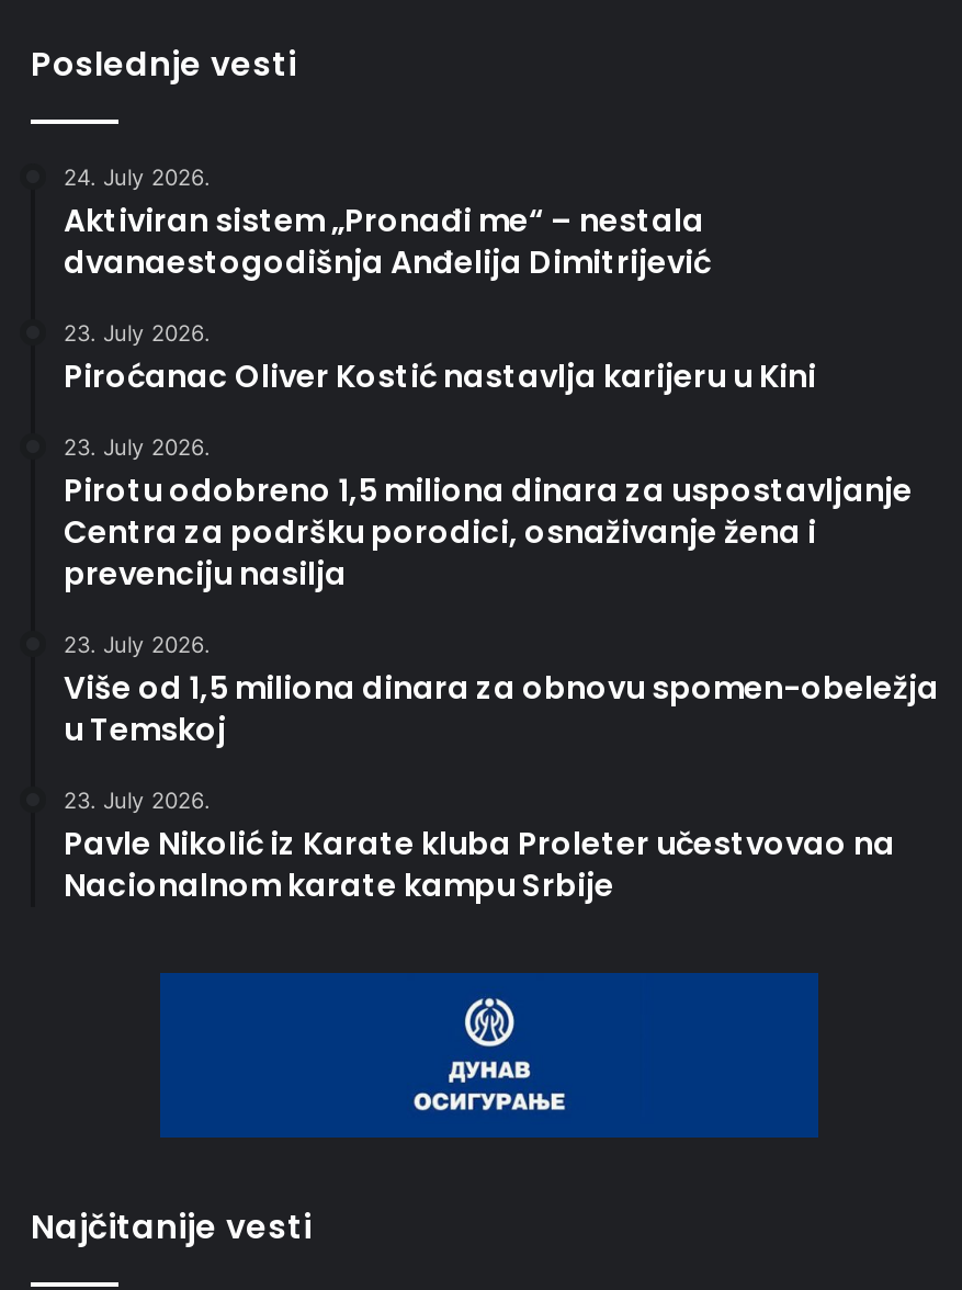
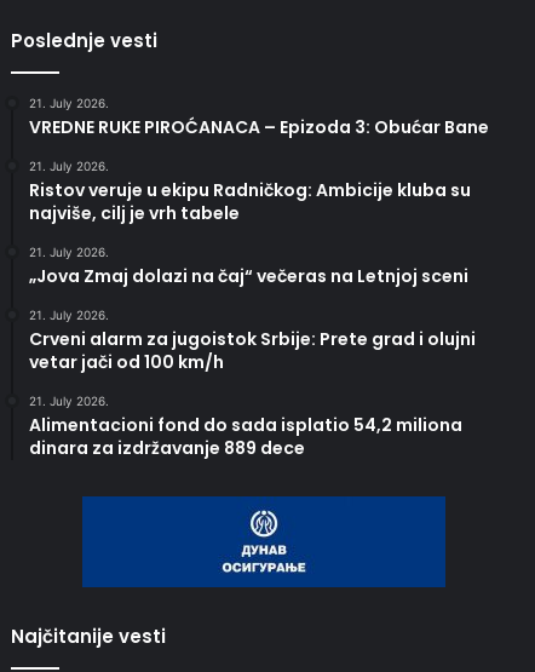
[64,164,711,285] 24. July 2026. | Aktiviran sistem „Pronađi me“ – nestala | dvanaestogodišnja Anđelija Dimitrijević -> [29,96,489,140] 21. July 2026. | VREDNE RUKE PIROĆANACA – Epizoda 3: Obućar Bane
[64,320,816,399] 23. July 2026. | Piroćanac Oliver Kostić nastavlja karijeru u Kini -> [29,159,471,226] 21. July 2026. | Ristov veruje u ekipu Radničkog: Ambicije kluba su | najviše, cilj je vrh tabele
[64,434,913,597] 23. July 2026. | Pirotu odobreno 1,5 miliona dinara za uspostavljanje | Centra za podršku porodici, osnaživanje žena i | prevenciju nasilja -> [29,245,468,289] 21. July 2026. | „Jova Zmaj dolazi na čaj“ večeras na Letnjoj sceni
[64,632,939,752] 23. July 2026. | Više od 1,5 miliona dinara za obnovu spomen-obeležja | u Temskoj -> [29,308,476,375] 21. July 2026. | Crveni alarm za jugoistok Srbije: Prete grad i olujni | vetar jači od 100 km/h
[64,787,895,908] 23. July 2026. | Pavle Nikolić iz Karate kluba Proleter učestvovao na | Nacionalnom karate kampu Srbije -> [29,394,462,461] 21. July 2026. | Alimentacioni fond do sada isplatio 54,2 miliona | dinara za izdržavanje 889 dece

